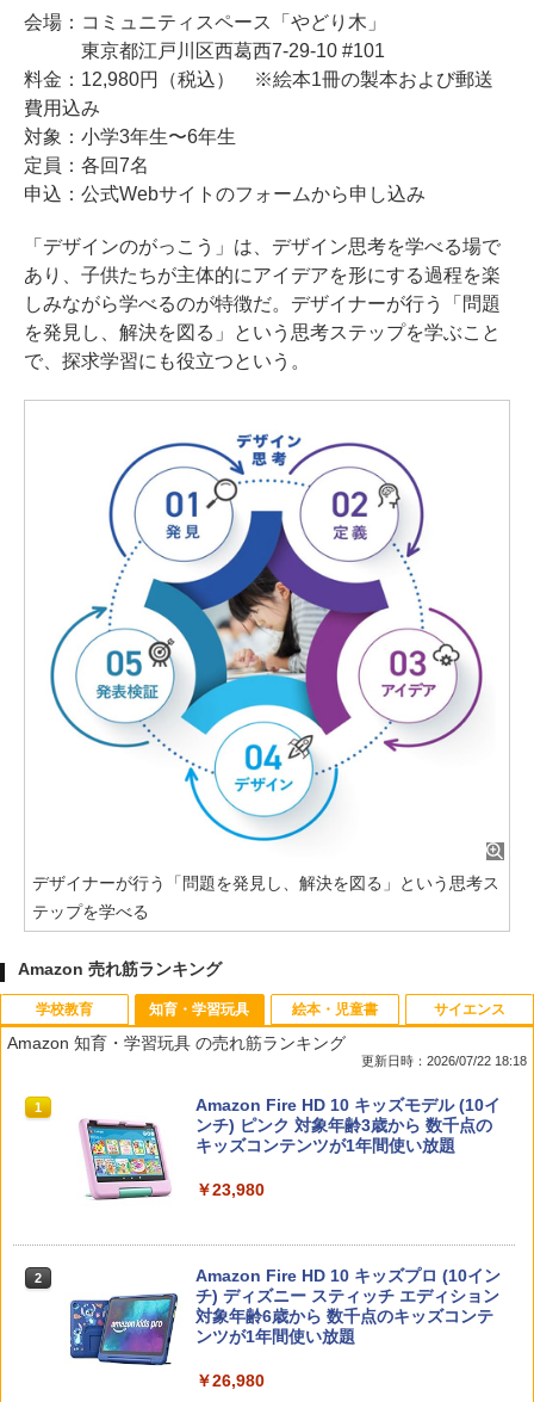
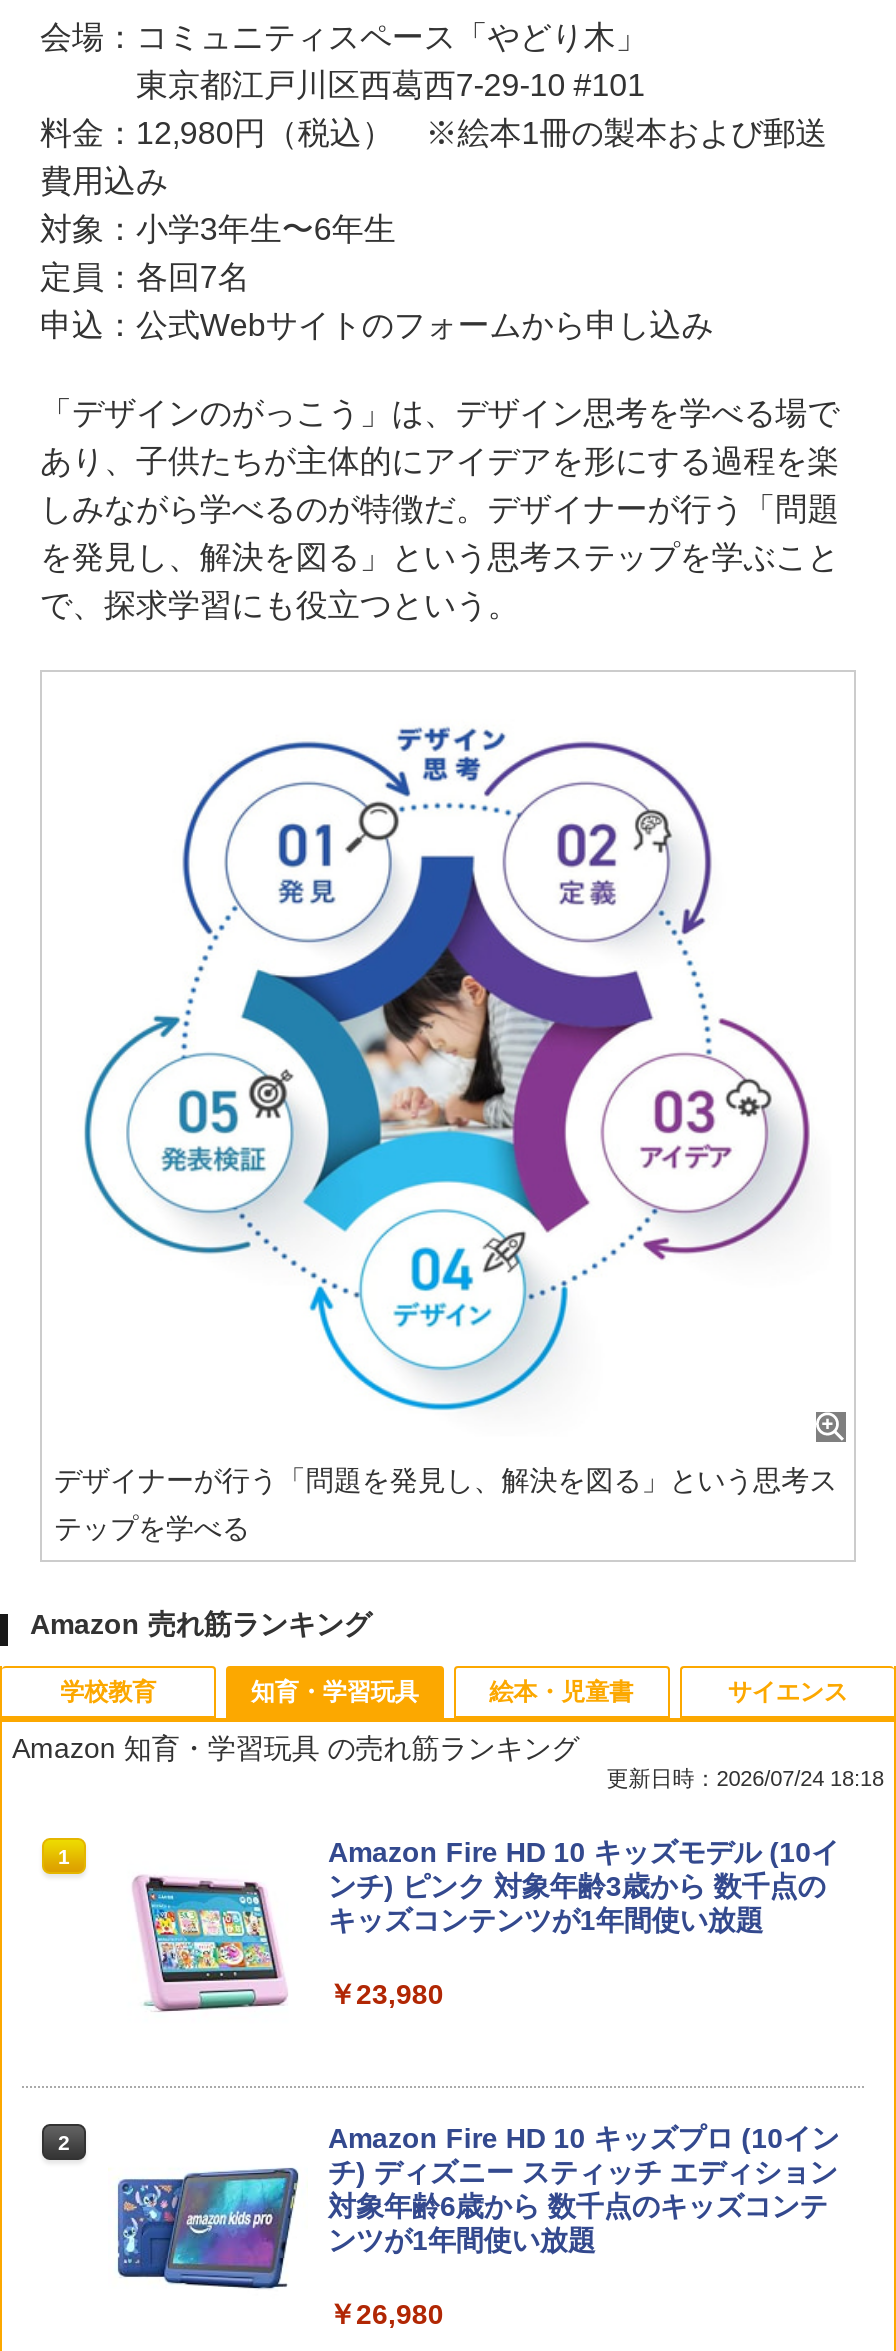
[362,1054,527,1068] 更新日時：2026/07/22 18:18 -> [607,1767,884,1791] 更新日時：2026/07/24 18:18

